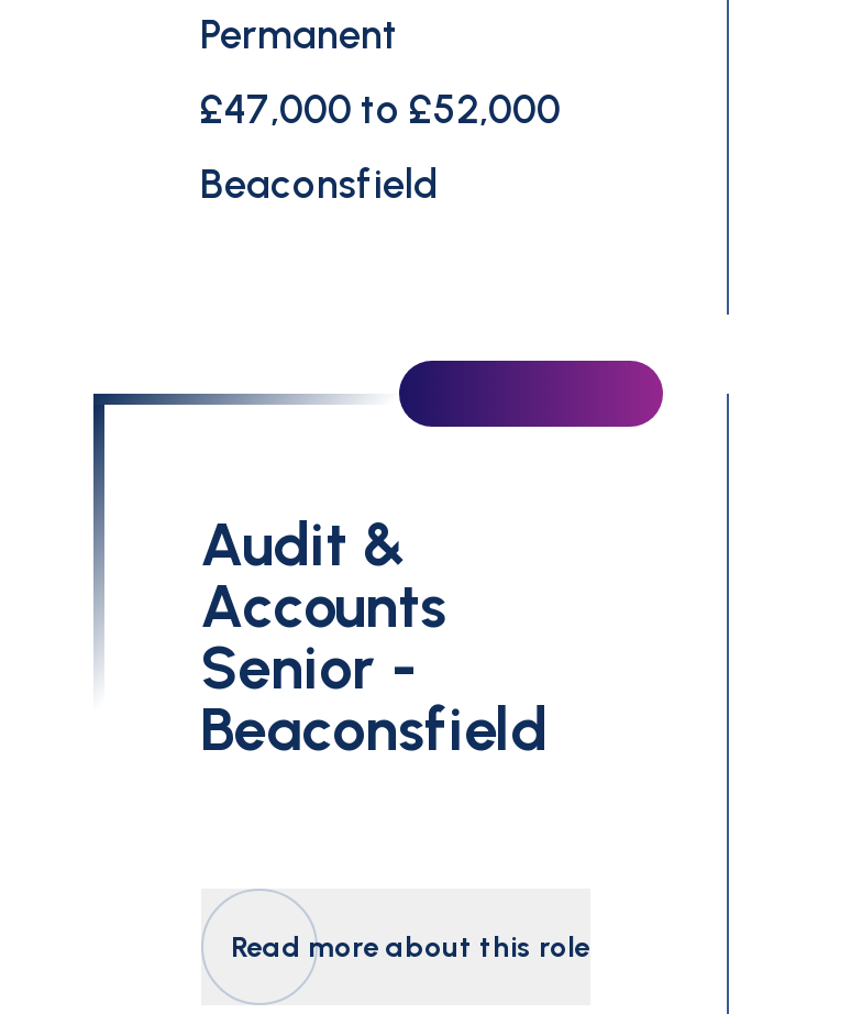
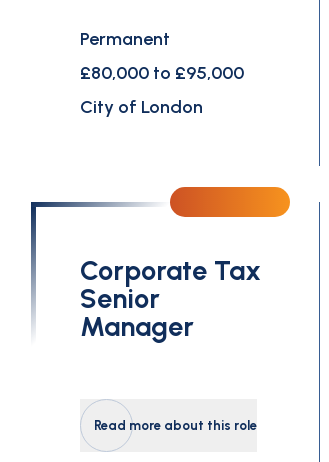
[200,85,561,133] £47,000 to £52,000 -> [79,62,243,84] £80,000 to £95,000
[200,160,440,208] Beaconsfield -> [79,96,202,118] City of London
[200,359,665,765] [image] | Audit & | Accounts | Senior - | Beaconsfield -> [79,186,291,343] [image] | Corporate Tax | Senior | Manager

